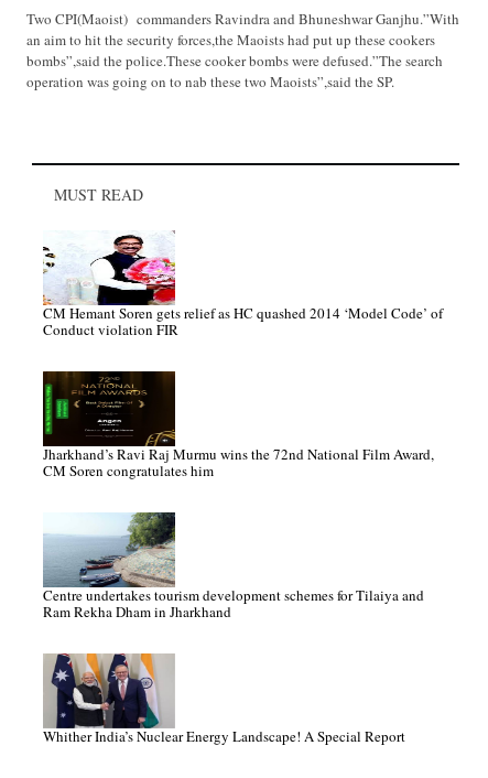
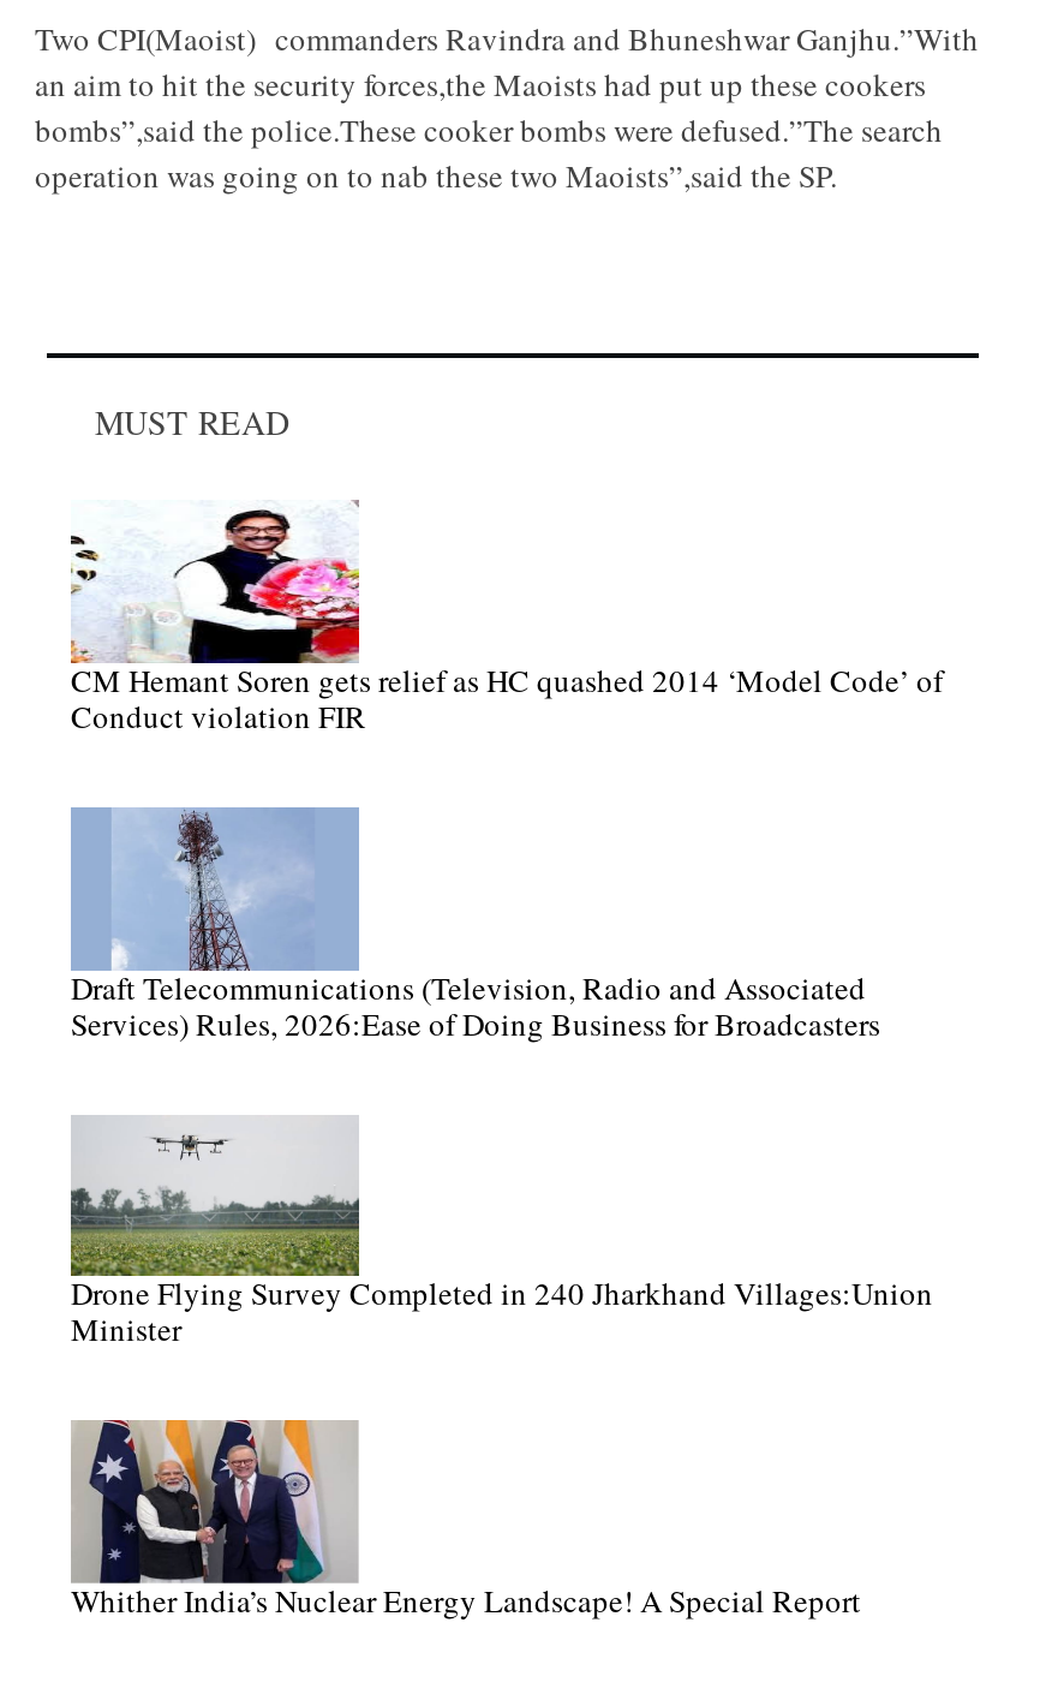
[42,370,434,480] [image] | Jharkhand’s Ravi Raj Murmu wins the 72nd National Film Award, | CM Soren congratulates him -> [71,807,880,1045] [image] | Draft Telecommunications (Television, Radio and Associated | Services) Rules, 2026:Ease of Doing Business for Broadcasters
[43,511,424,622] [image] | Centre undertakes tourism development schemes for Tilaiya and | Ram Rekha Dham in Jharkhand -> [68,1115,933,1351] [image] | Drone Flying Survey Completed in 240 Jharkhand Villages:Union | Minister

